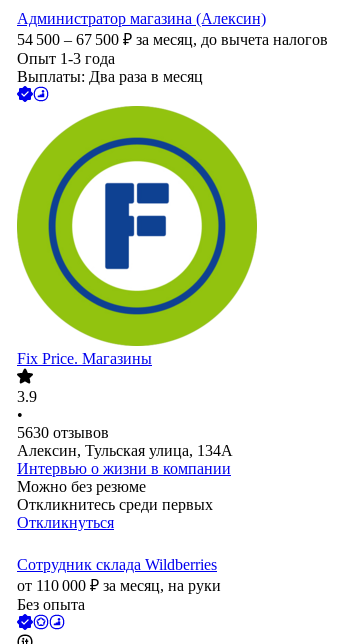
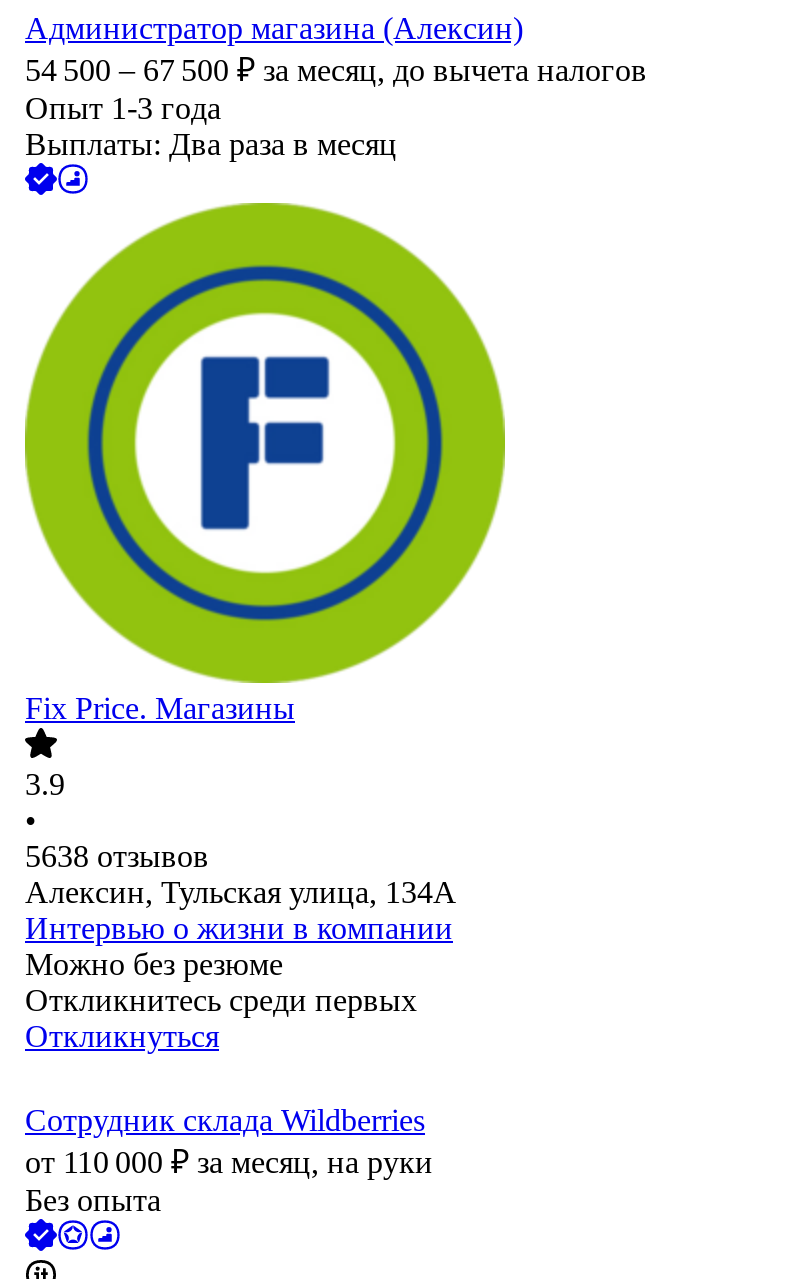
[17,424,109,441] 5630 отзывов -> [25,840,209,874] 5638 отзывов

